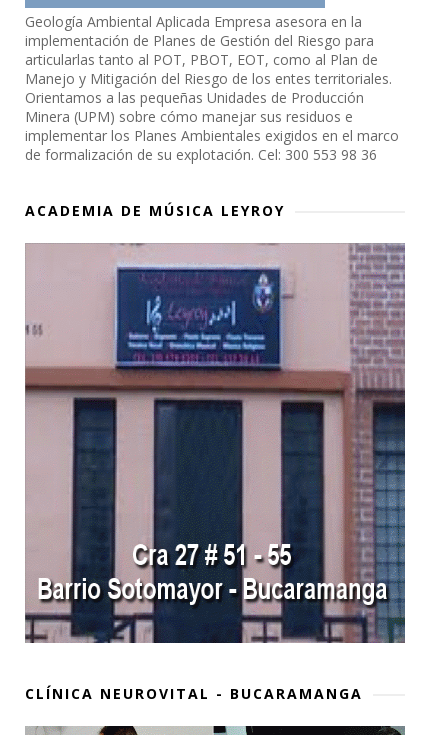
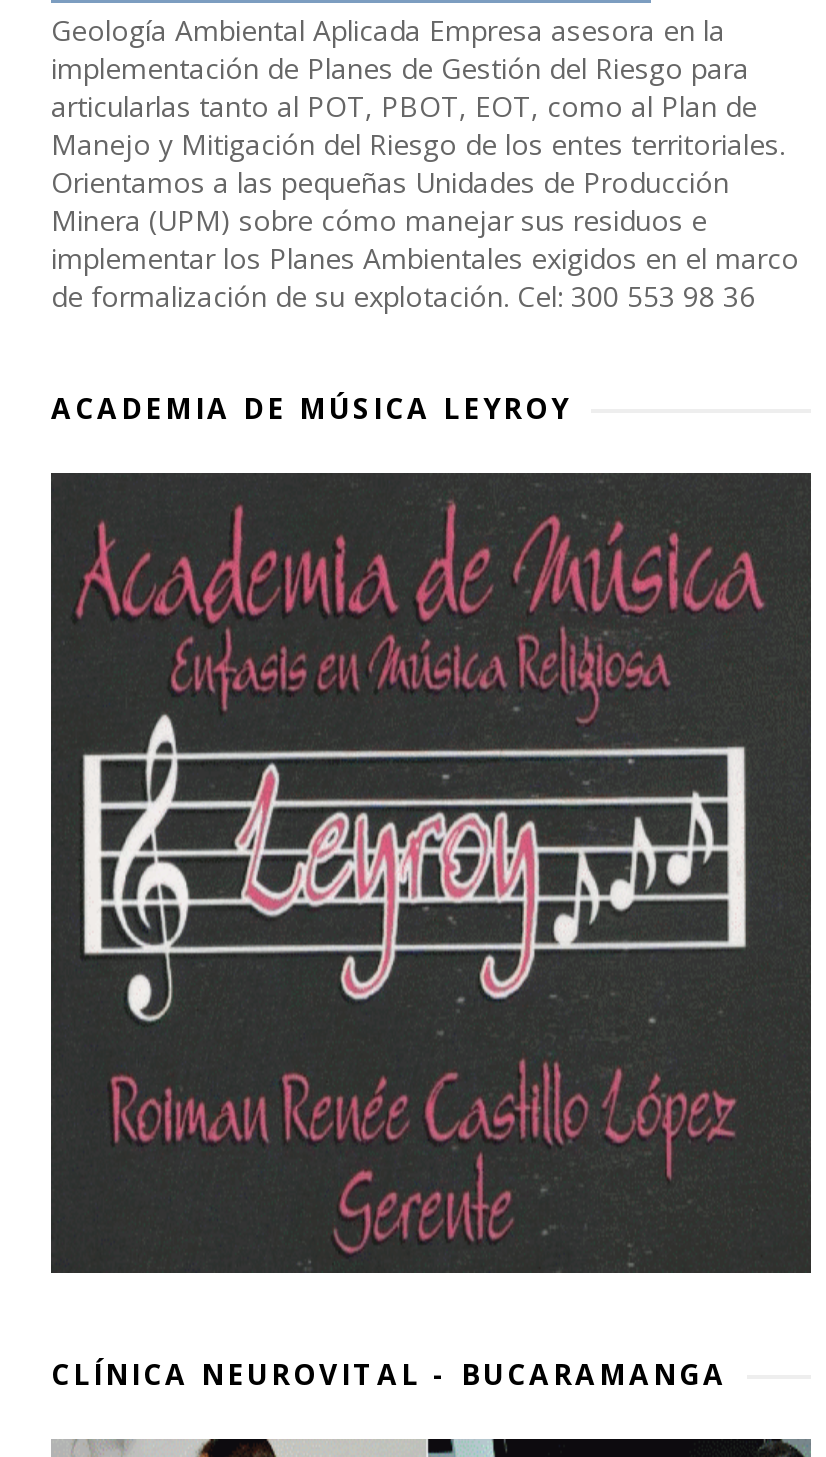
[24,243,405,643] [image] -> [49,473,813,1275] [image]

